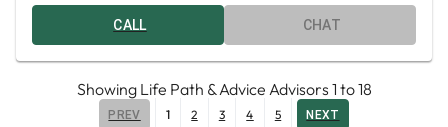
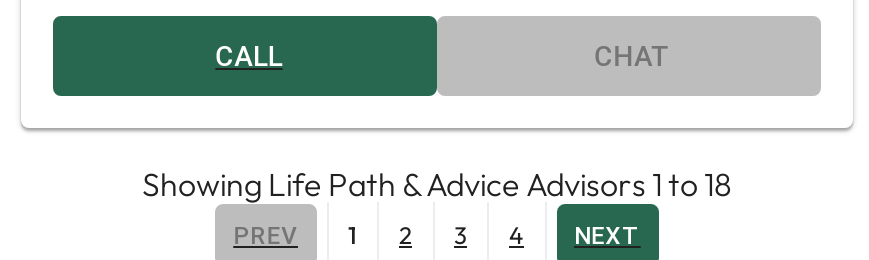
[275,107,281,122] 5 -> none

